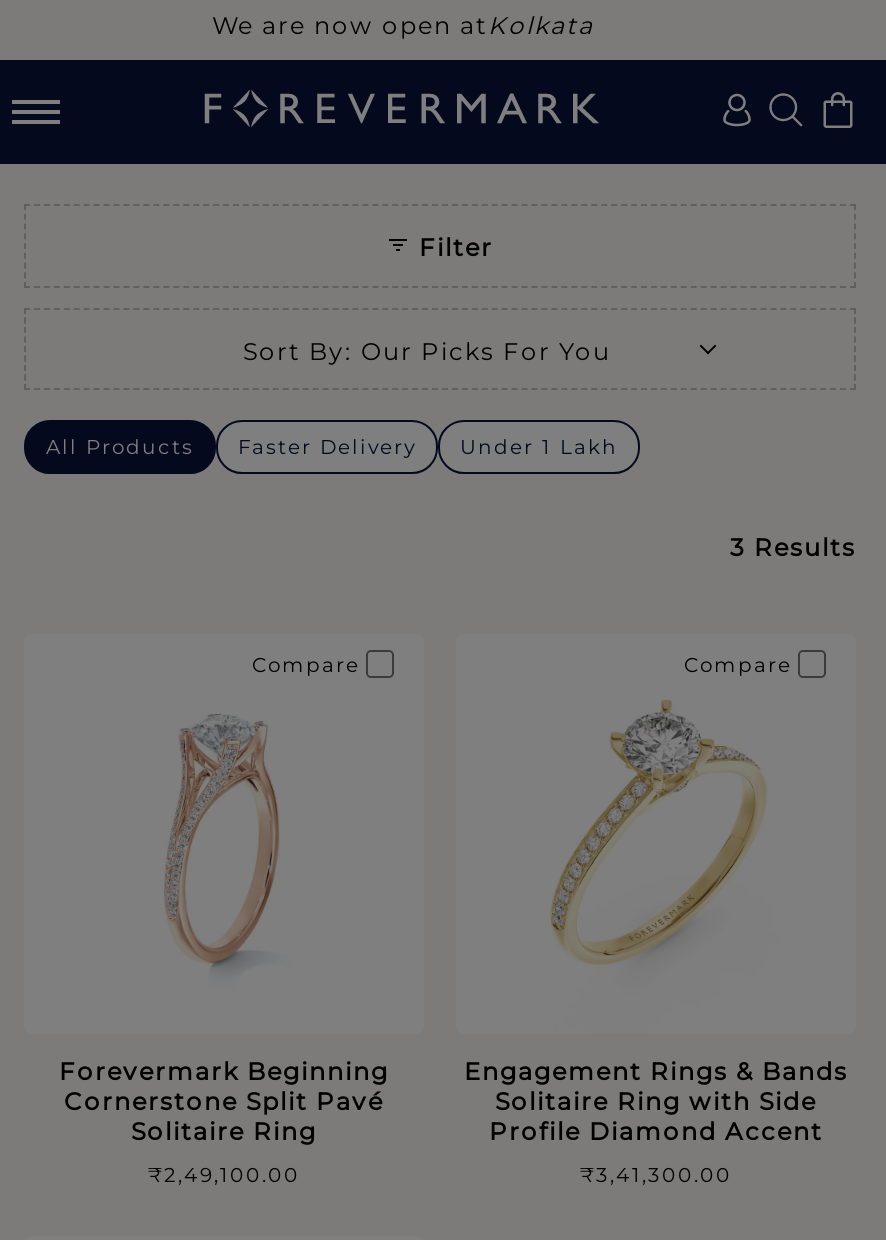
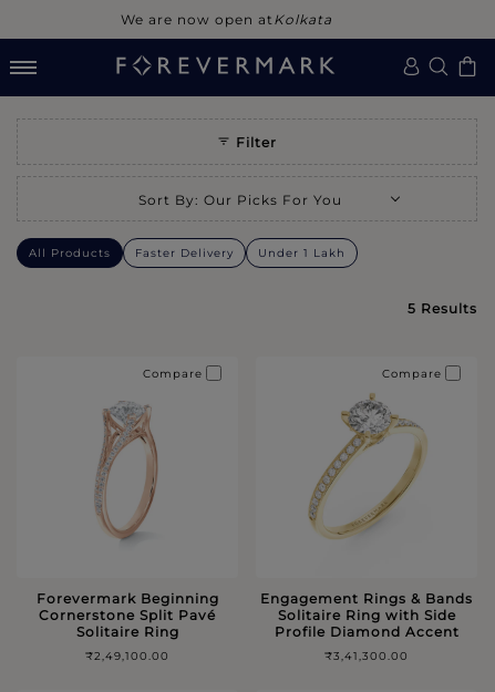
[730,533,856,563] 3 Results -> [408,300,477,317] 5 Results

